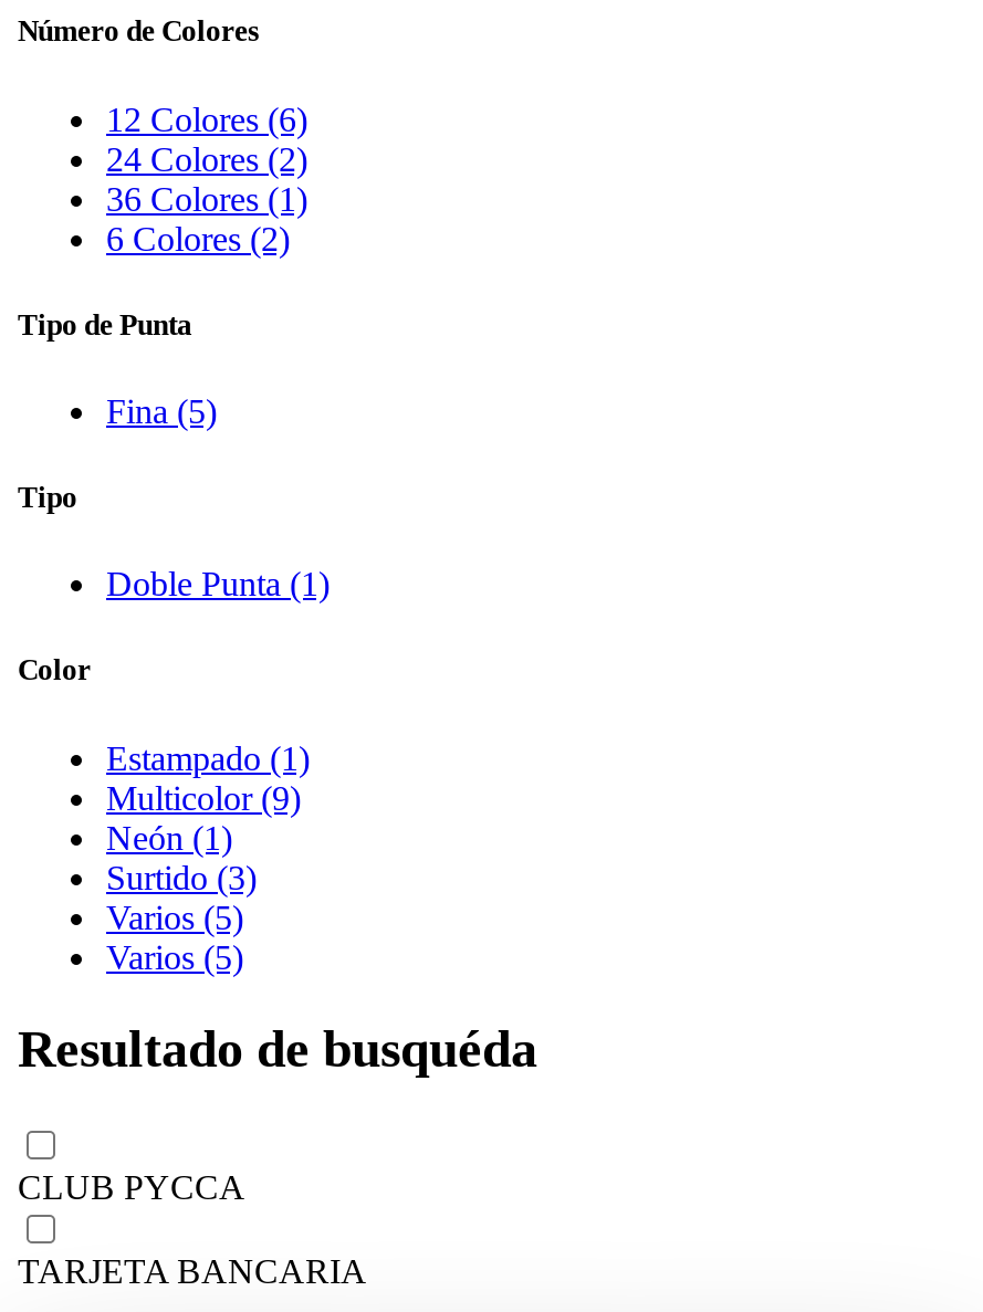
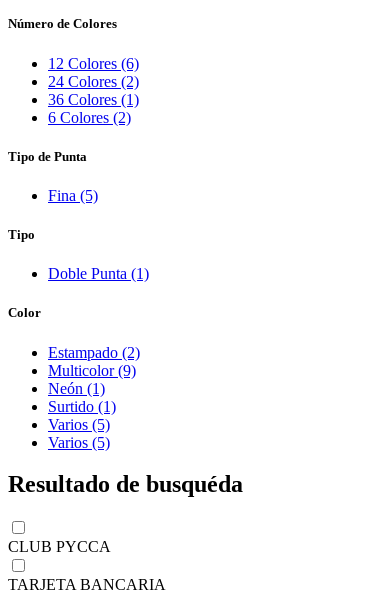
[106,738,310,776] Estampado (1) -> [48,343,140,360] Estampado (2)
[106,858,257,895] Surtido (3) -> [48,397,116,414] Surtido (1)

